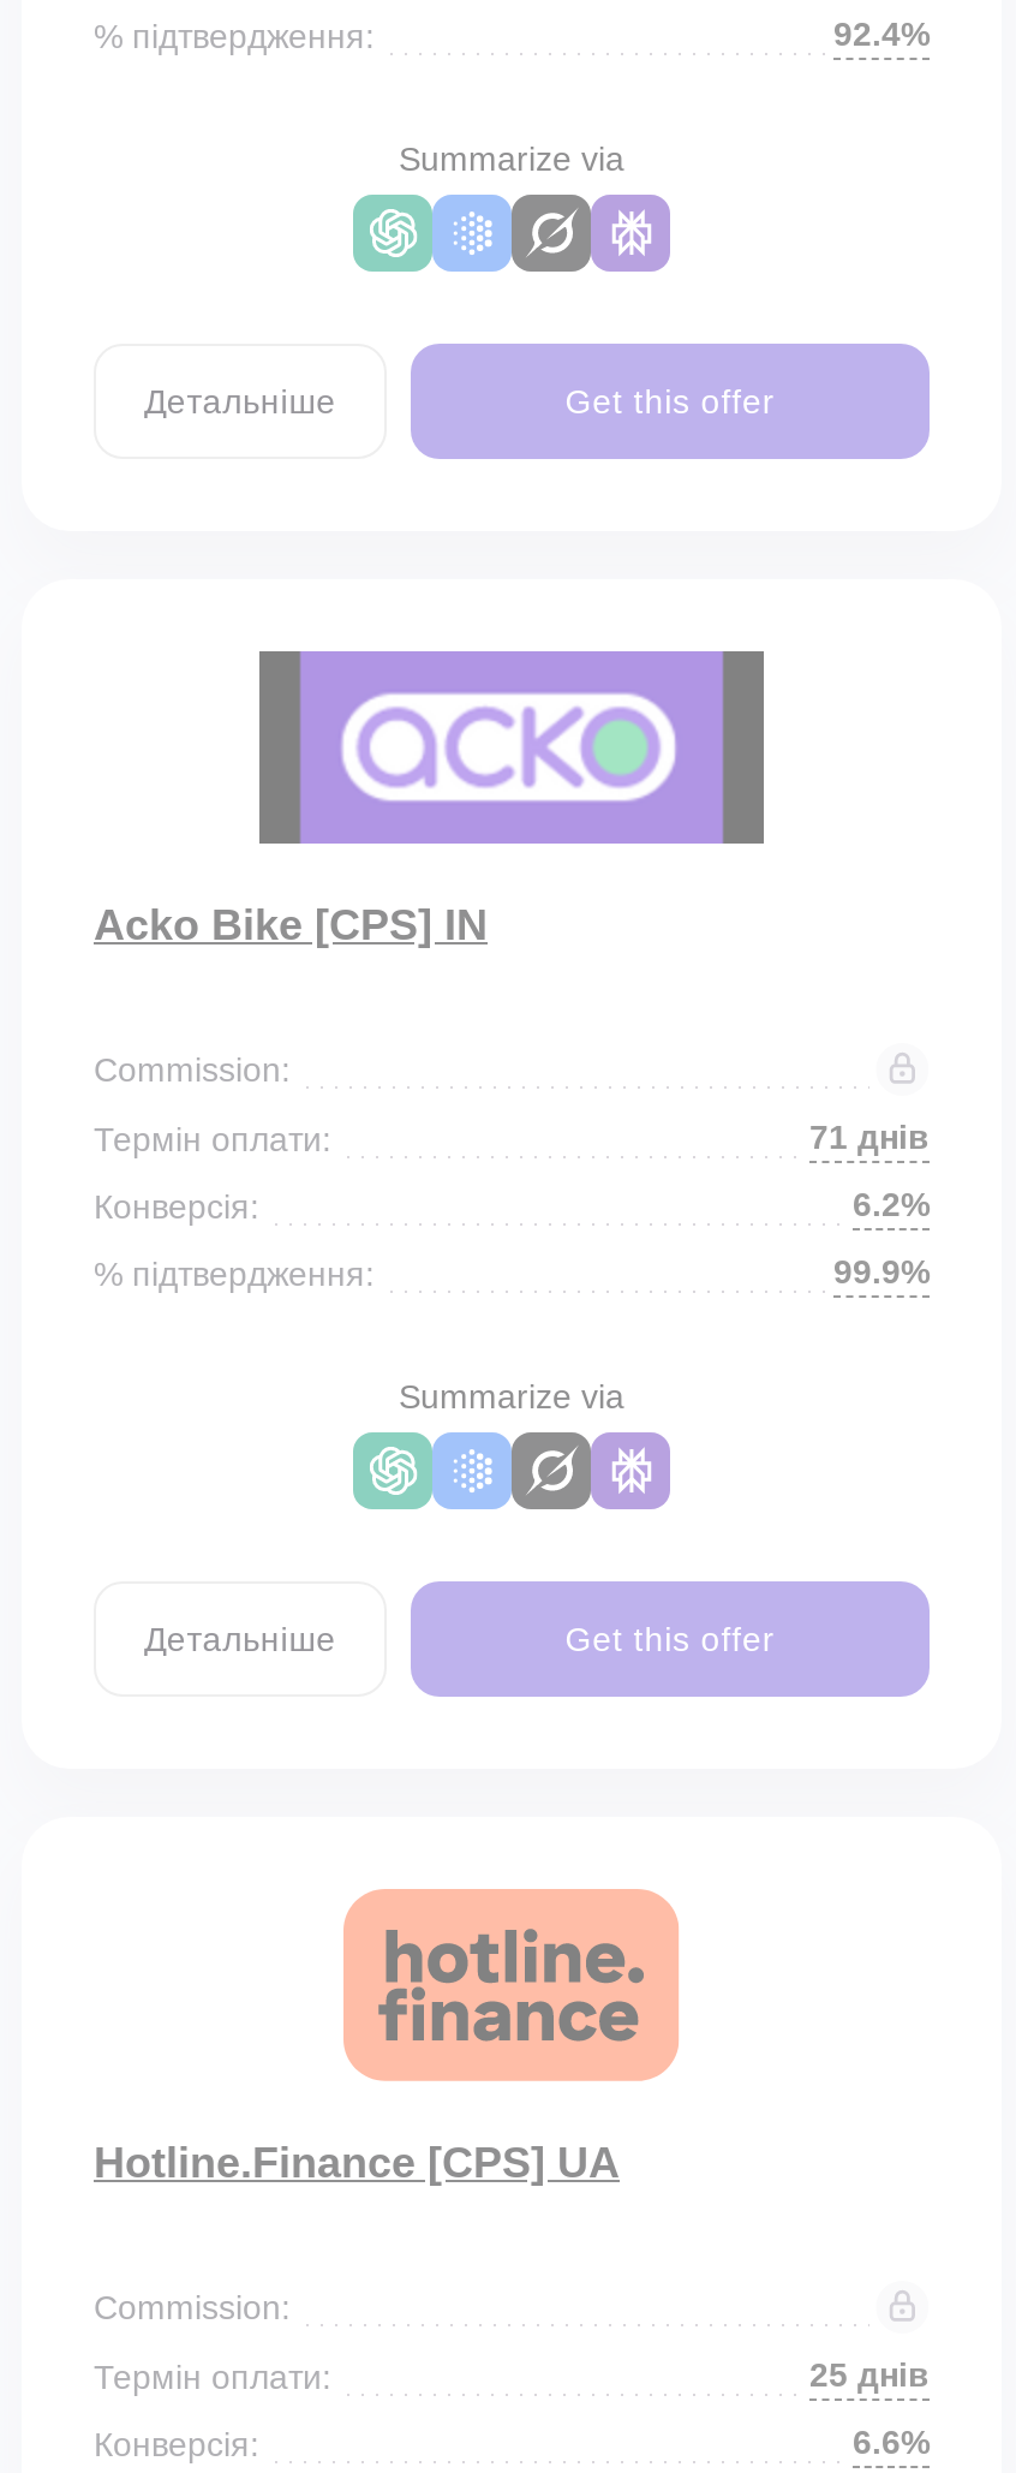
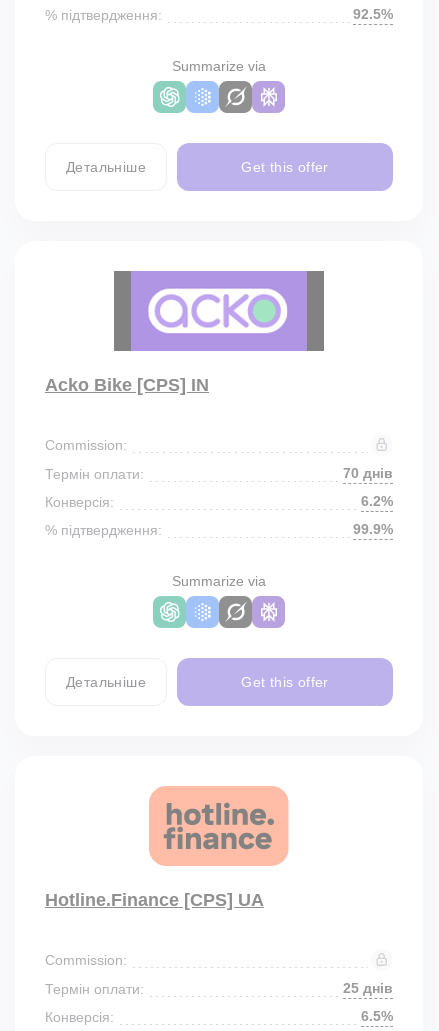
[833,14,930,53] 92.4% -> [353,6,393,22] 92.5%
[809,1118,930,1156] 71 днів -> [343,465,393,481] 70 днів
[853,2423,930,2461] 6.6% -> [361,1008,393,1024] 6.5%

